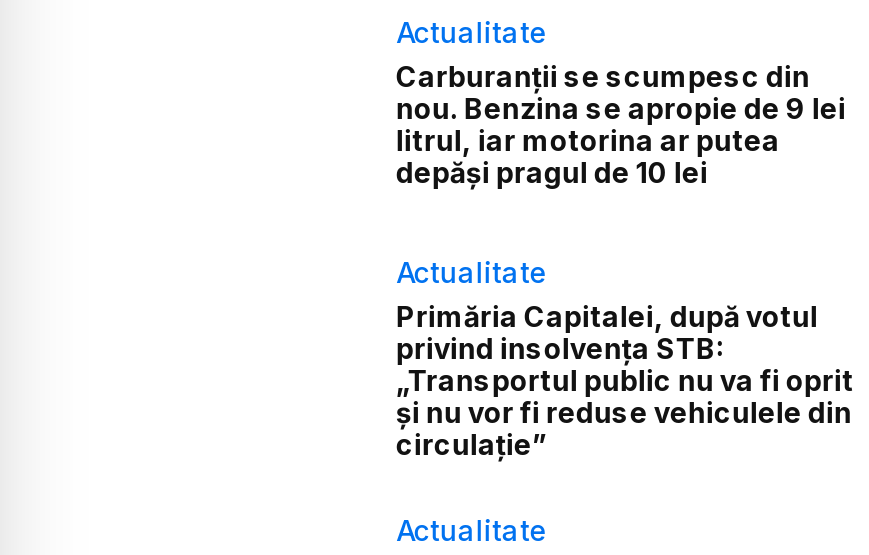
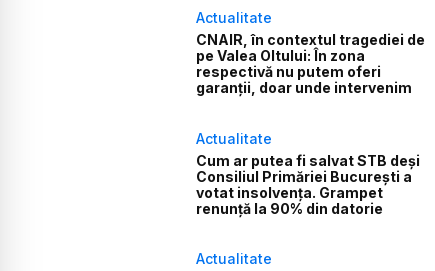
[396,59,846,189] Carburanții se scumpesc din | nou. Benzina se apropie de 9 lei | litrul, iar motorina ar putea | depăși pragul de 10 lei -> [196,31,425,96] CNAIR, în contextul tragediei de | pe Valea Oltului: În zona | respectivă nu putem oferi | garanții, doar unde intervenim
[396,300,854,462] Primăria Capitalei, după votul | privind insolvența STB: | „Transportul public nu va fi oprit | și nu vor fi reduse vehiculele din | circulație” -> [196,152,420,217] Cum ar putea fi salvat STB deși | Consiliul Primăriei București a | votat insolvența. Grampet | renunță la 90% din datorie

